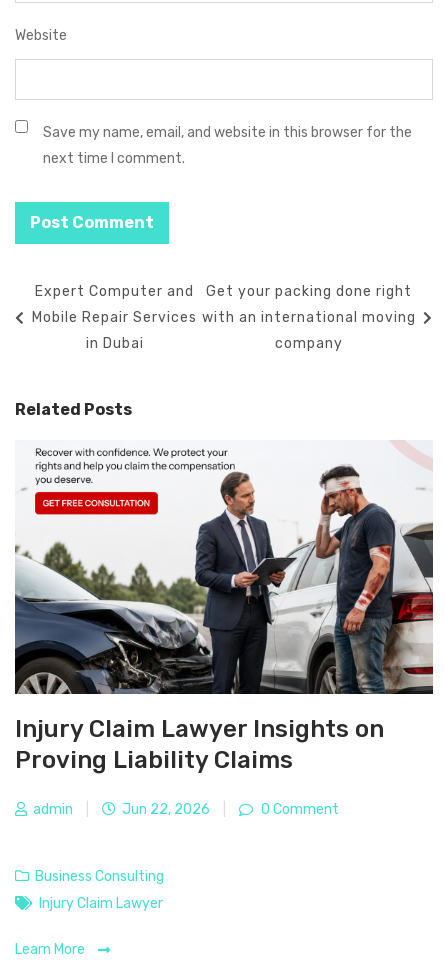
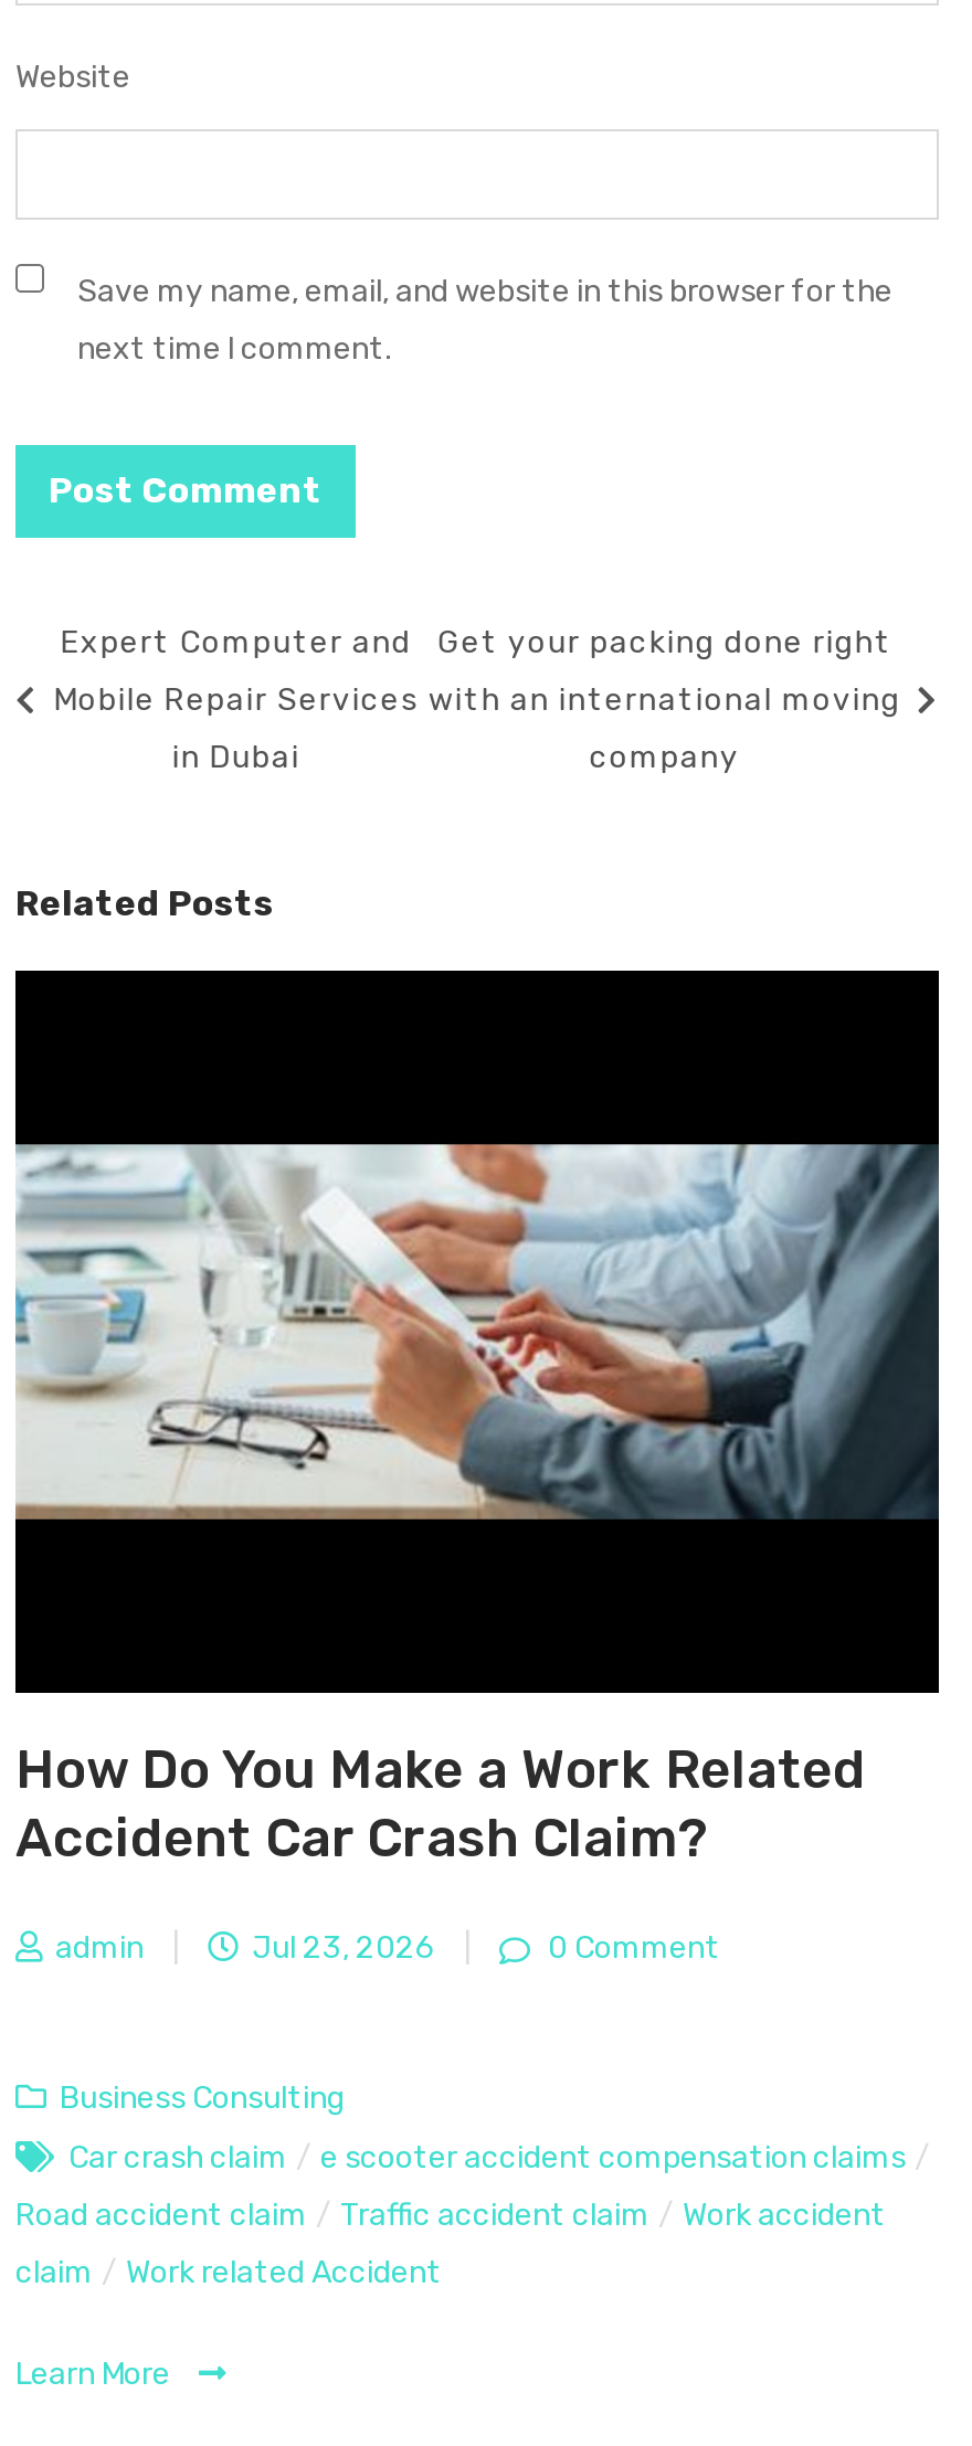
[15,440,434,774] [image] | Injury Claim Lawyer Insights on | Proving Liability Claims -> [13,968,941,1870] [image] | How Do You Make a Work Related | Accident Car Crash Claim?
[119,801,210,818] Jun 22, 2026 -> [245,1929,435,1967] Jul 23, 2026
[39,895,163,912] Injury Claim Lawyer -> [15,2138,930,2290] Car crash claim / e scooter accident compensation claims / | Road accident claim / Traffic accident claim / Work accident | claim / Work related Accident

